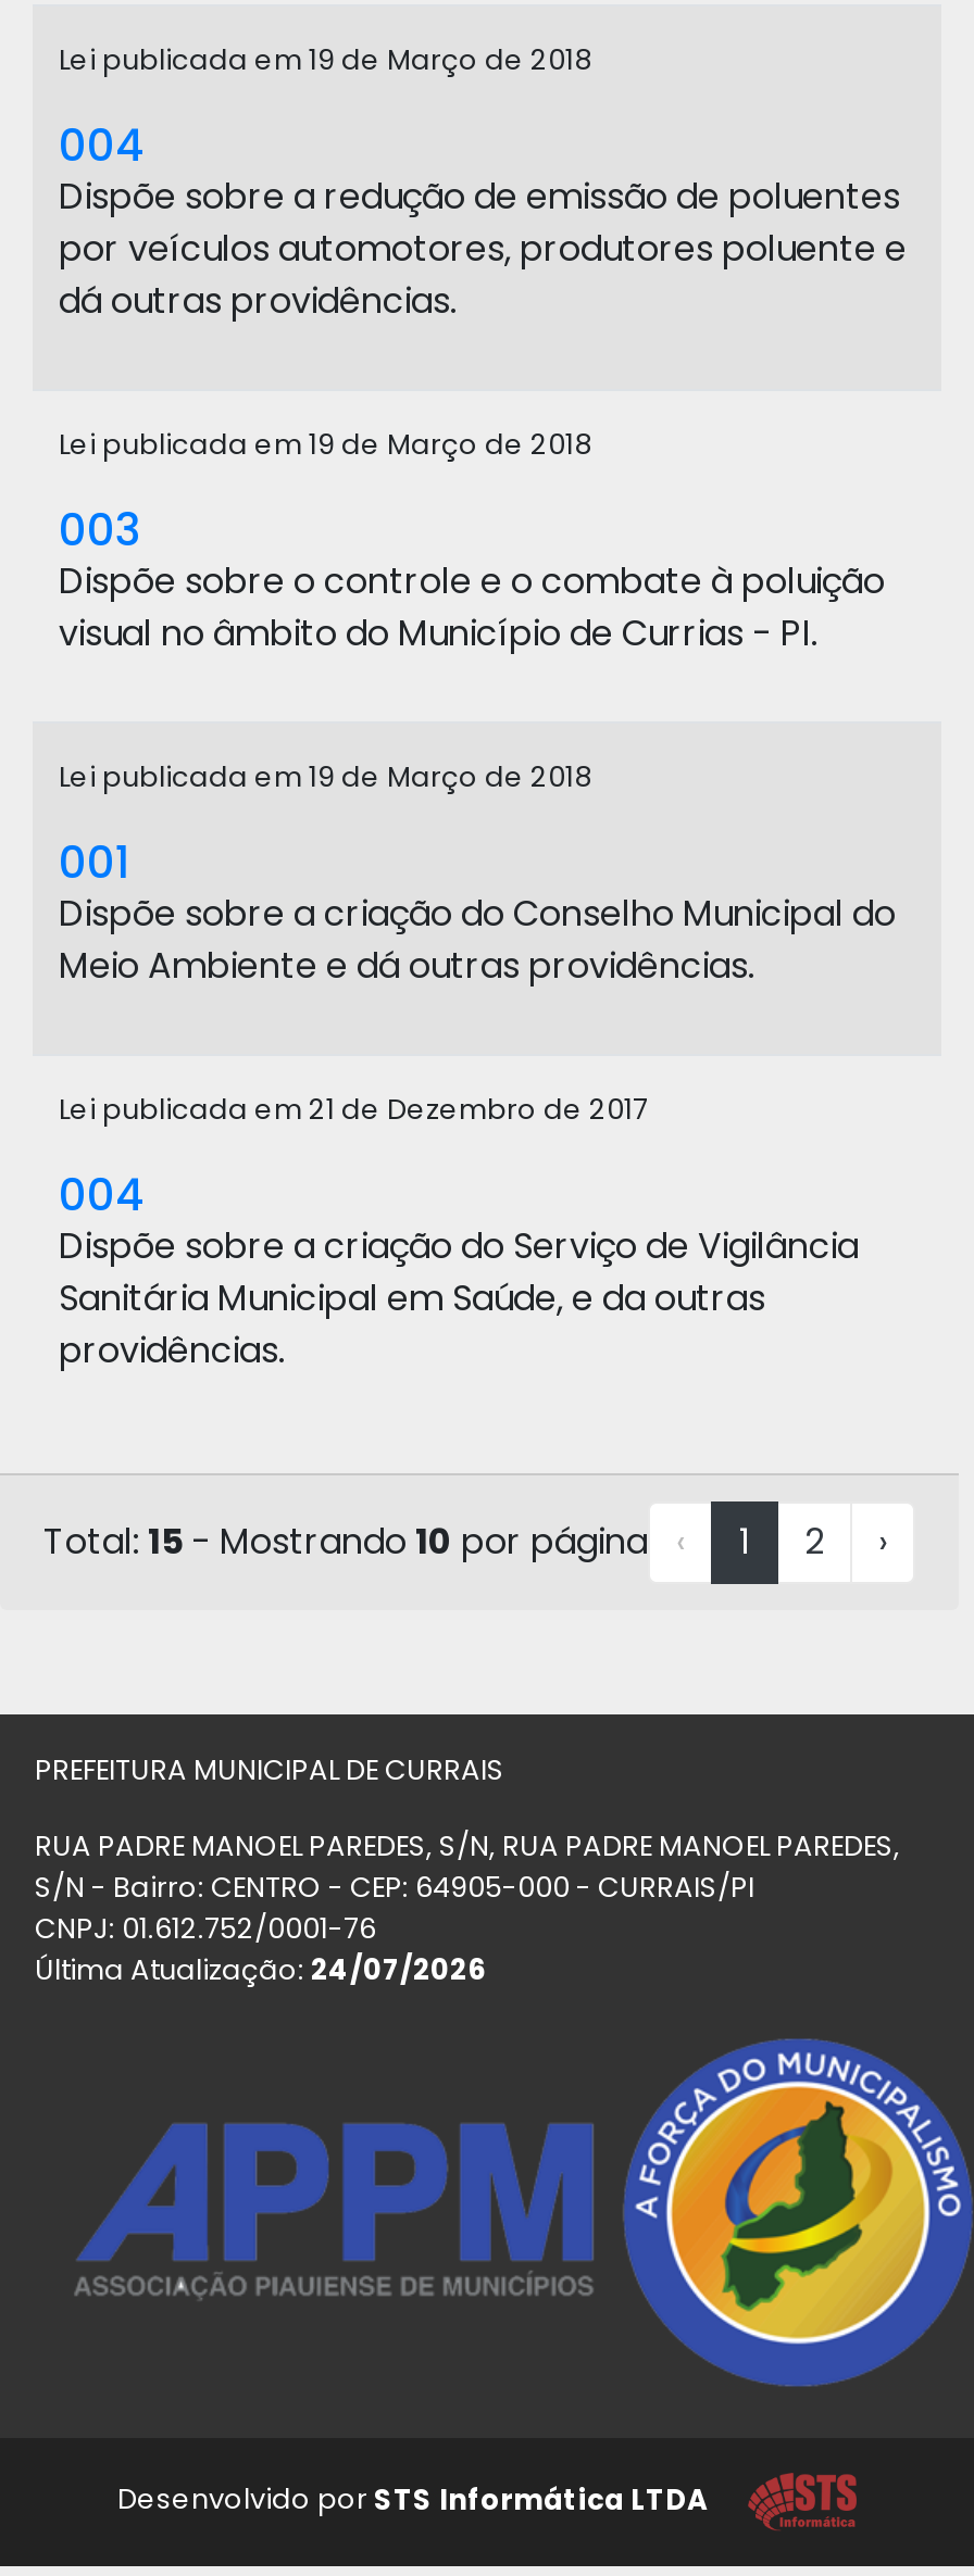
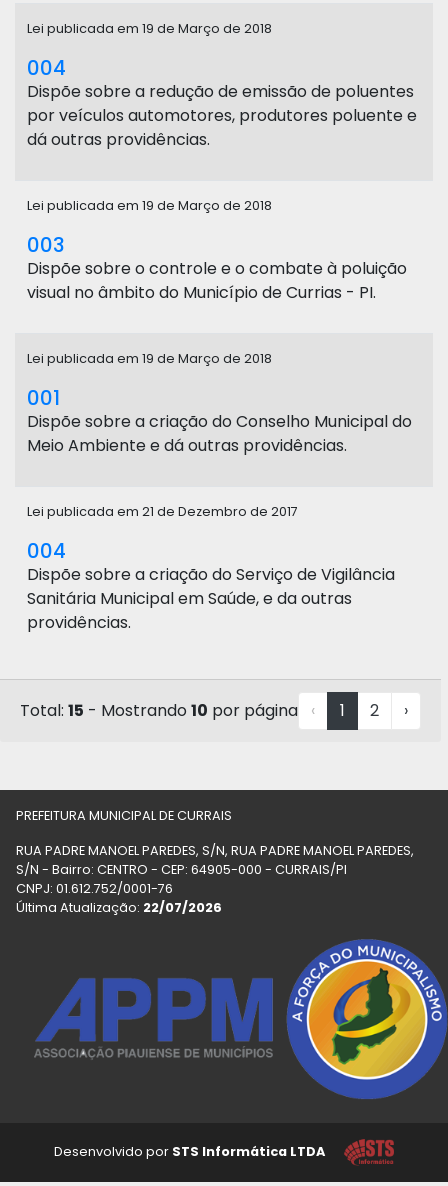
[35,1951,487,1988] Última Atualização: 24/07/2026 -> [16,899,222,916] Última Atualização: 22/07/2026

